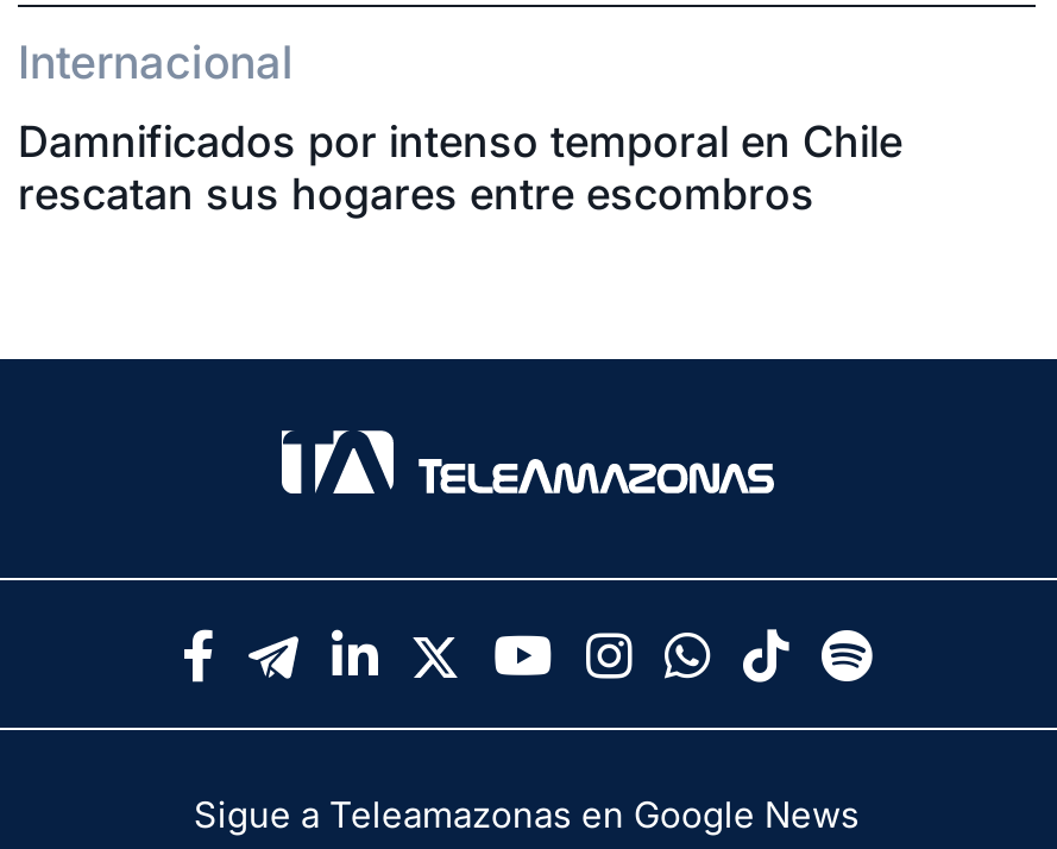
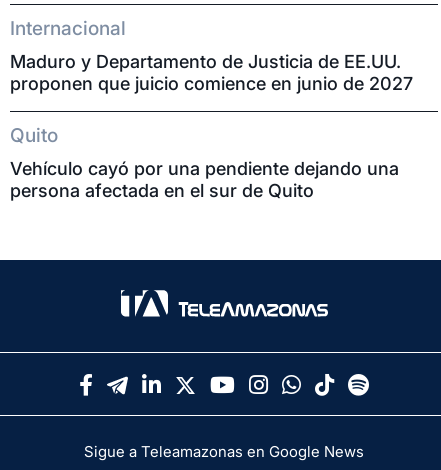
[18,118,902,220] Damnificados por intenso temporal en Chile | rescatan sus hogares entre escombros -> [10,51,413,201] Maduro y Departamento de Justicia de EE.UU. | proponen que juicio comience en junio de 2027 | Quito | Vehículo cayó por una pendiente dejando una | persona afectada en el sur de Quito

